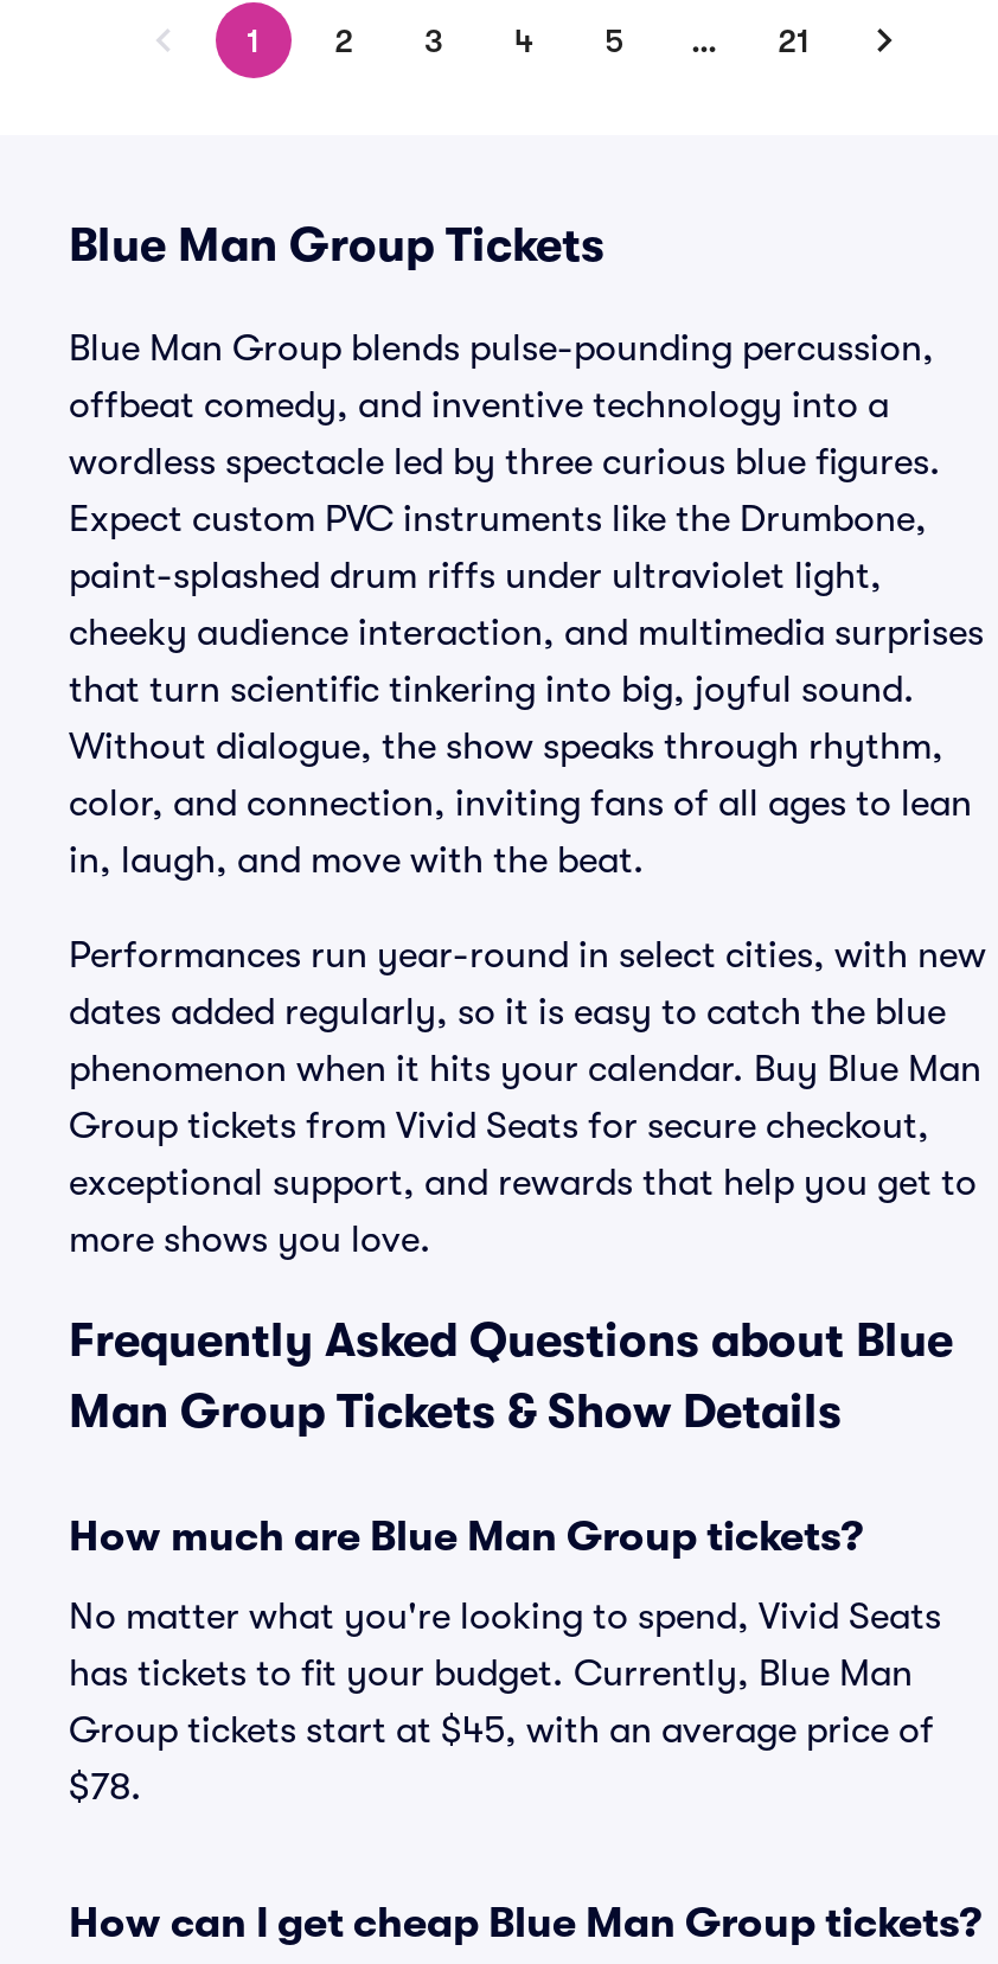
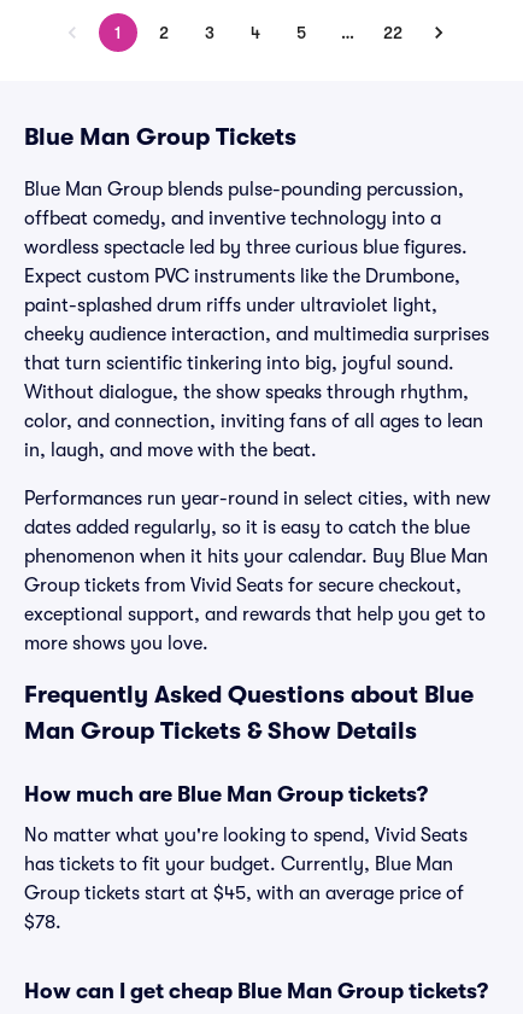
[778,21,811,59] 21 -> [383,23,402,42] 22

